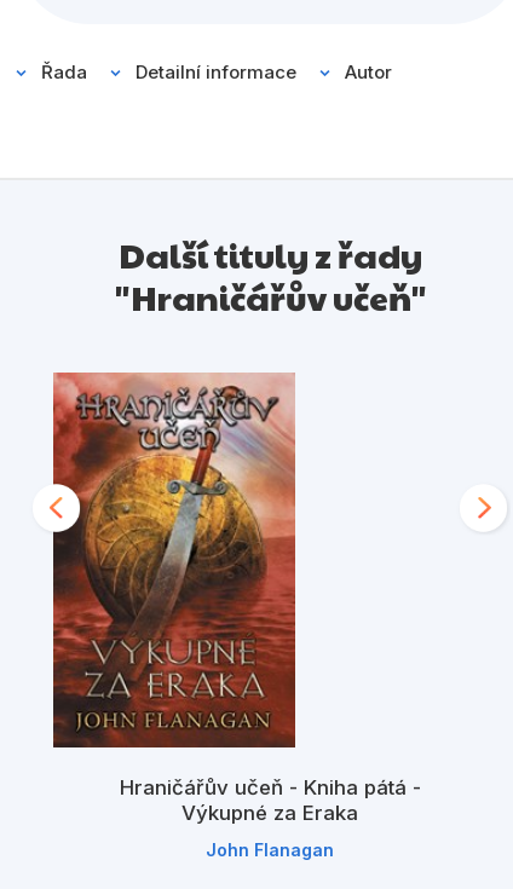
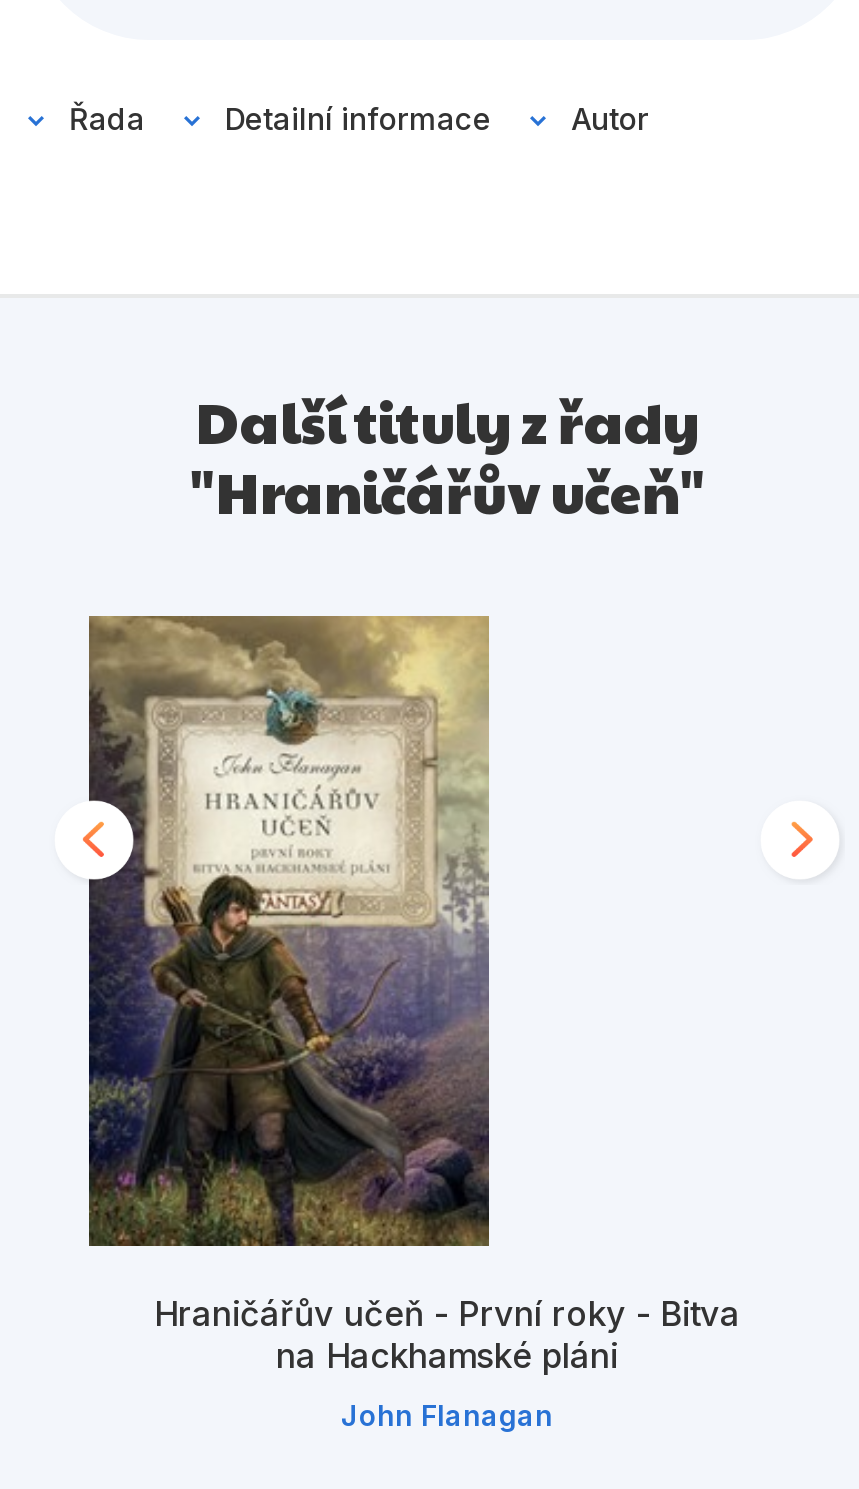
[52,373,420,825] [image] | Hraničářův učeň - Kniha pátá - | Výkupné za Eraka -> [87,616,740,1376] [image] | Hraničářův učeň - První roky - Bitva | na Hackhamské pláni

